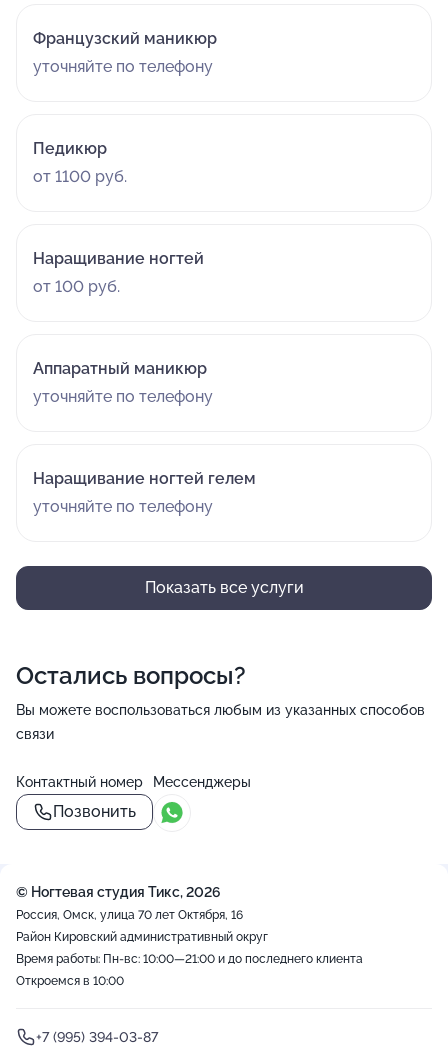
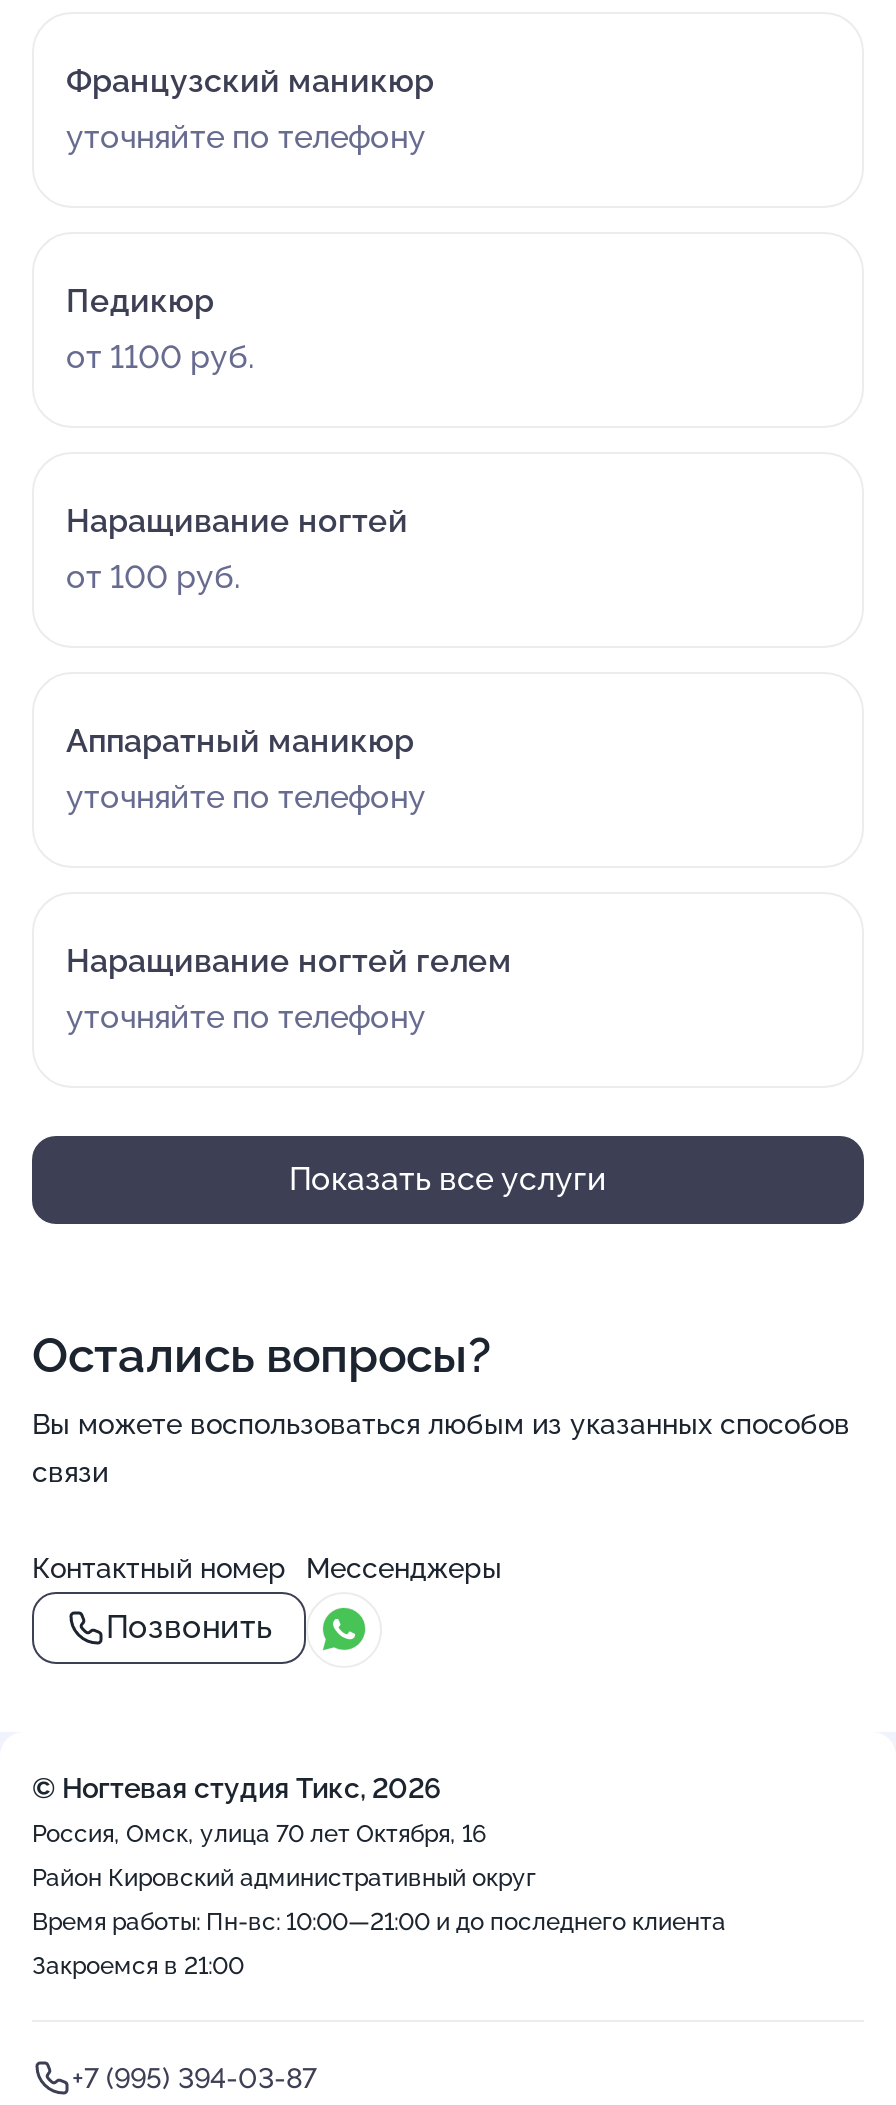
[16,974,124,988] Откроемся в 10:00 -> [32,1952,244,1980] Закроемся в 21:00

